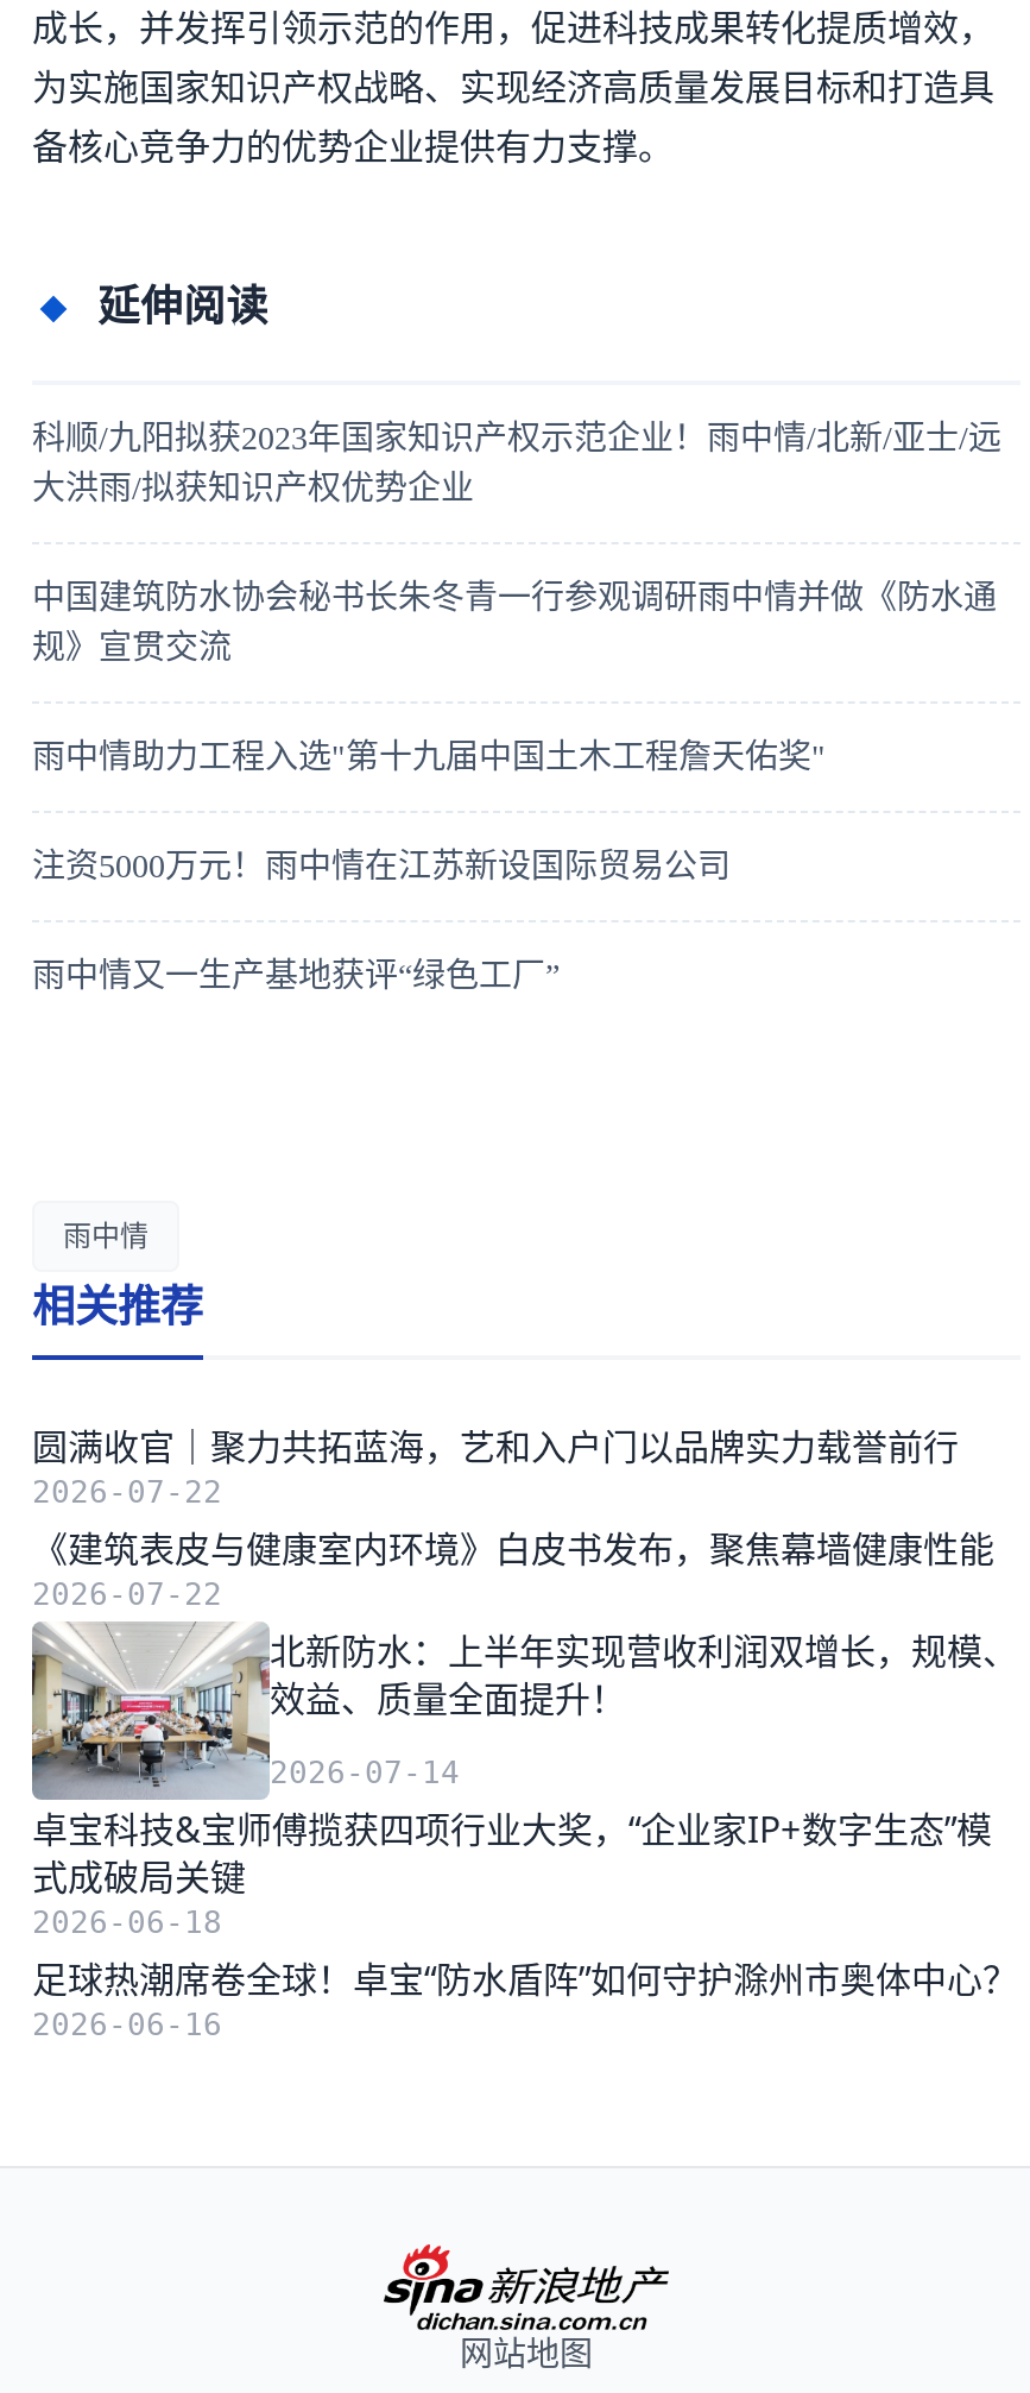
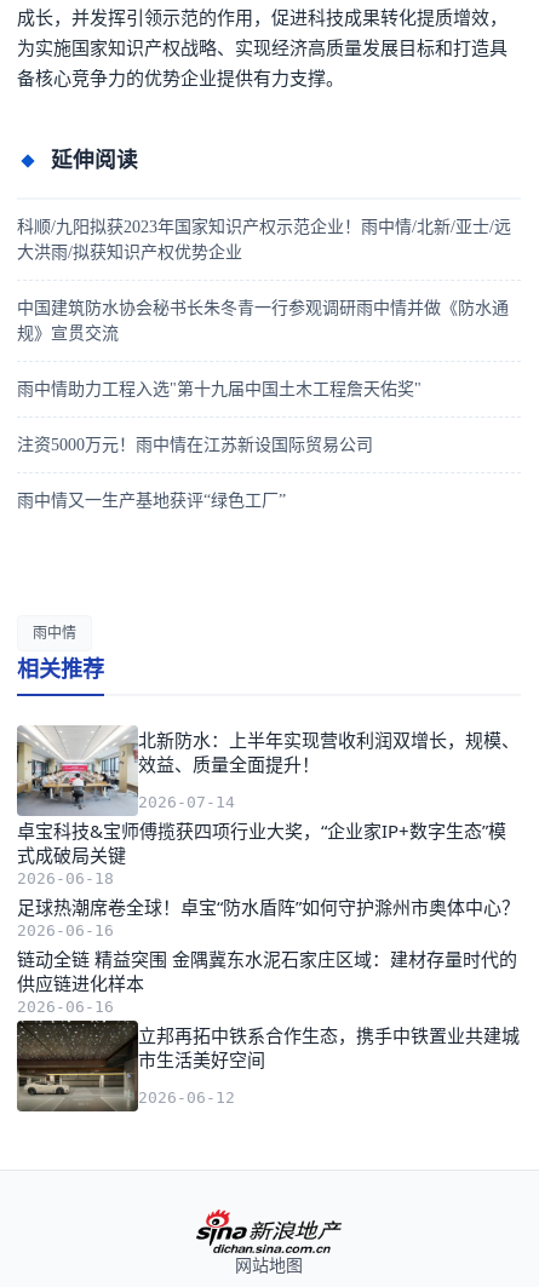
[32,1422,994,1612] 圆满收官｜聚力共拓蓝海，艺和入户门以品牌实力载誉前行 | 2026-07-22 | 《建筑表皮与健康室内环境》白皮书发布，聚焦幕墙健康性能 | 2026-07-22 -> none
moved [27,1621,1018,2043] -> [15,725,520,940]: [image] | 北新防水：上半年实现营收利润双增长，规模、 | 效益、质量全面提升！ | ... | 足球热潮席卷全球！卓宝“防水盾阵”如何守护滁州市奥体中心？ | 2026-06-16
none -> [16,947,520,1113] [image] | 链动全链 精益突围 金隅冀东水泥石家庄区域：建材存量时代的 | 供应链进化样本 | 2026-06-16 | 立邦再拓中铁系合作生态，携手中铁置业共建城 | 市生活美好空间 | 2026-06-12

